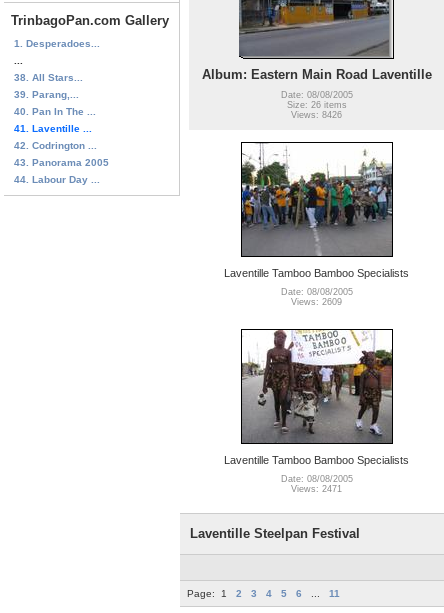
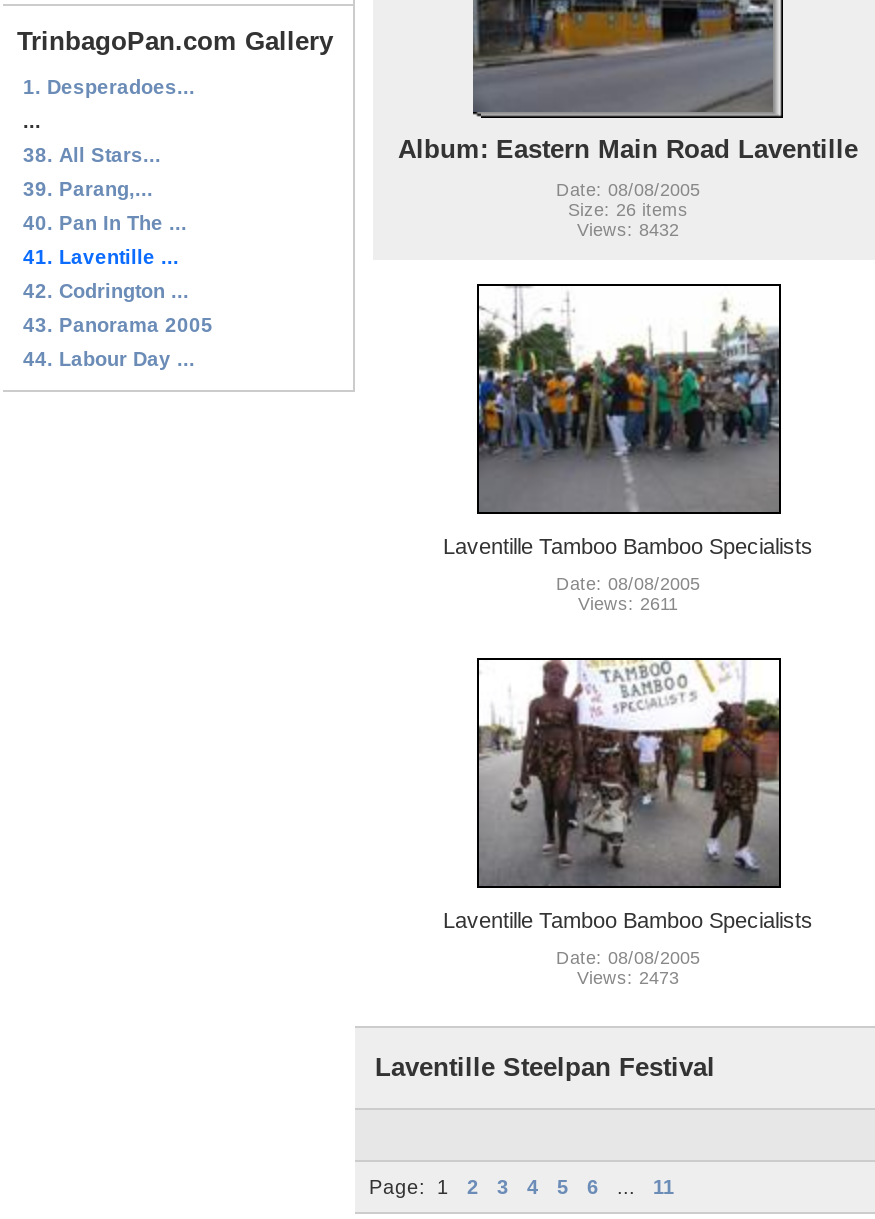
[291,110,342,120] Views: 8426 -> [577,219,679,239] Views: 8432
[291,297,342,307] Views: 2609 -> [578,595,678,615] Views: 2611
[291,484,342,494] Views: 2471 -> [577,969,679,989] Views: 2473

